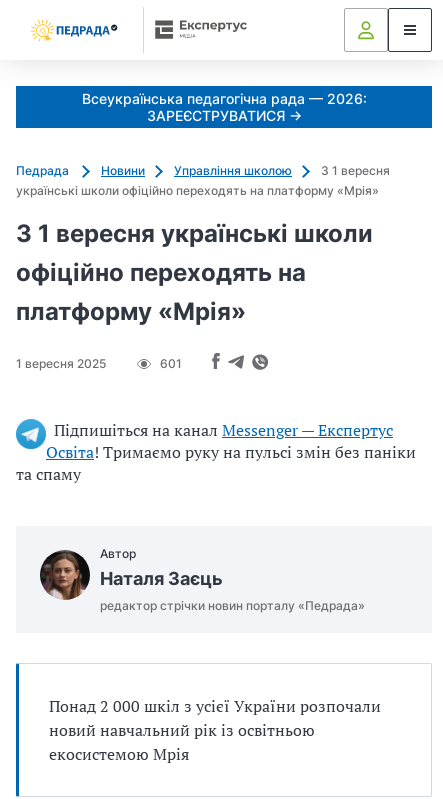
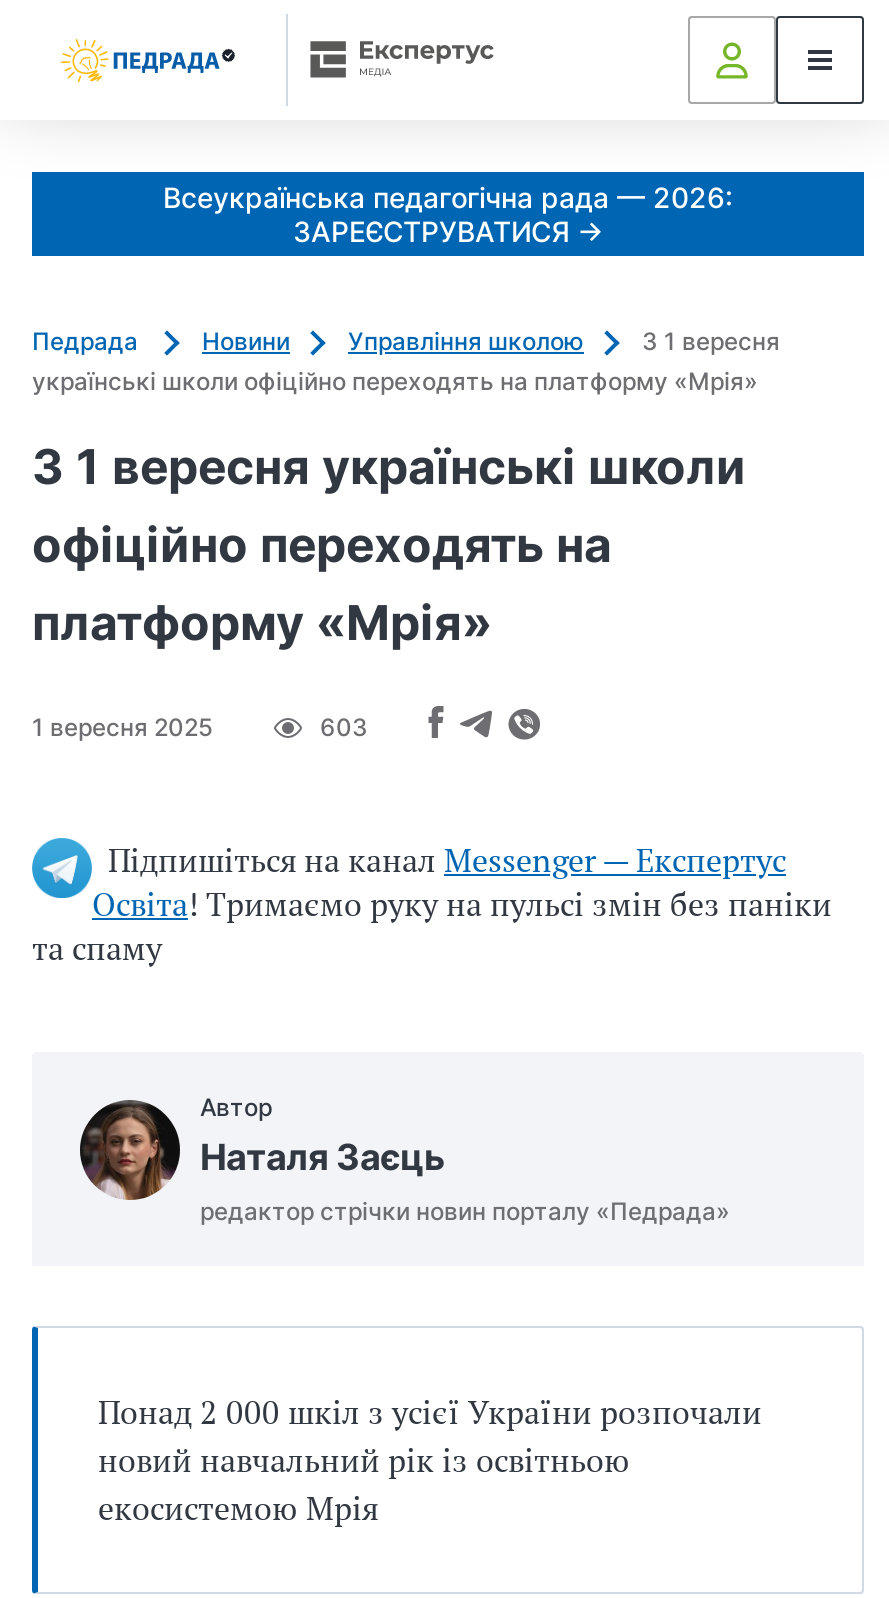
[160,356,182,371] 601 -> [320,712,368,742] 603

